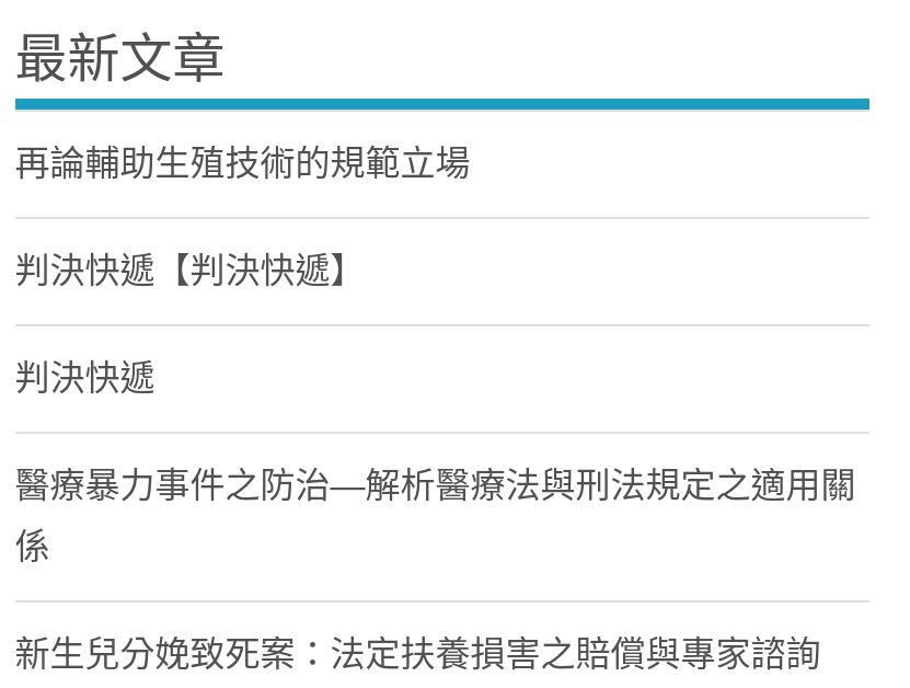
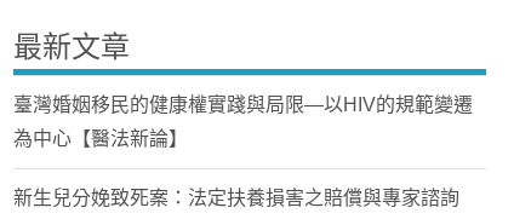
[15,145,856,566] 再論輔助生殖技術的規範立場 | 判決快遞【判決快遞】 | 判決快遞 | 醫療暴力事件之防治—解析醫療法與刑法規定之適用關 | 係 -> [13,94,473,149] 臺灣婚姻移民的健康權實踐與局限—以HIV的規範變遷 | 為中心【醫法新論】

